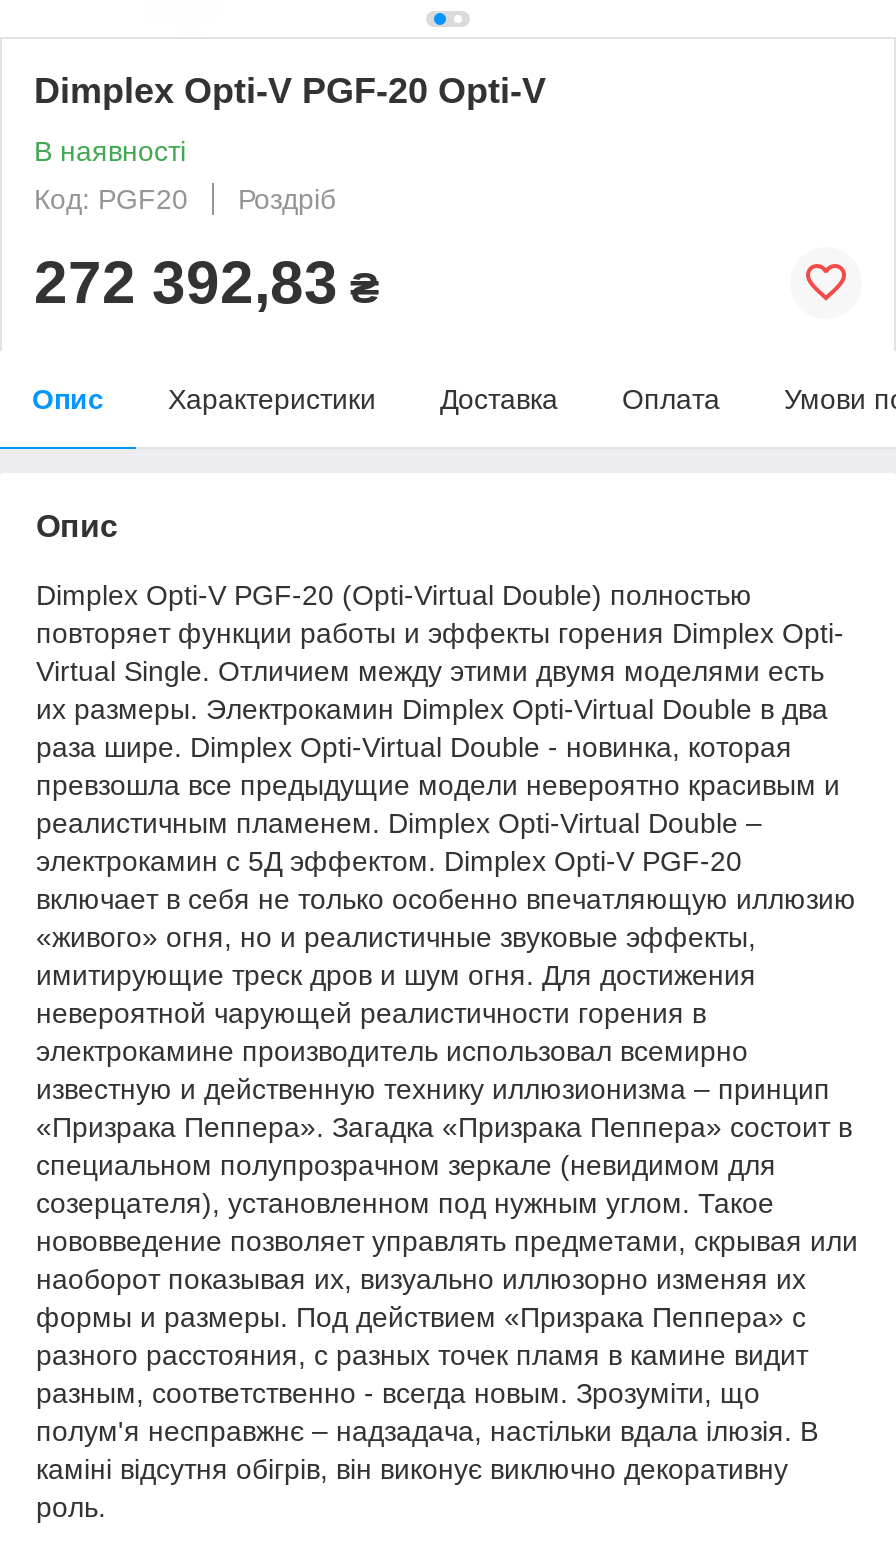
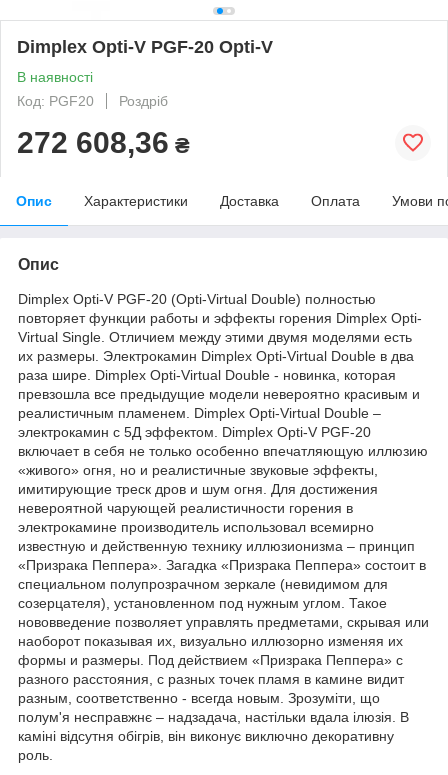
[34,249,380,315] 272 392,83 ₴ -> [17,126,190,159] 272 608,36 ₴

